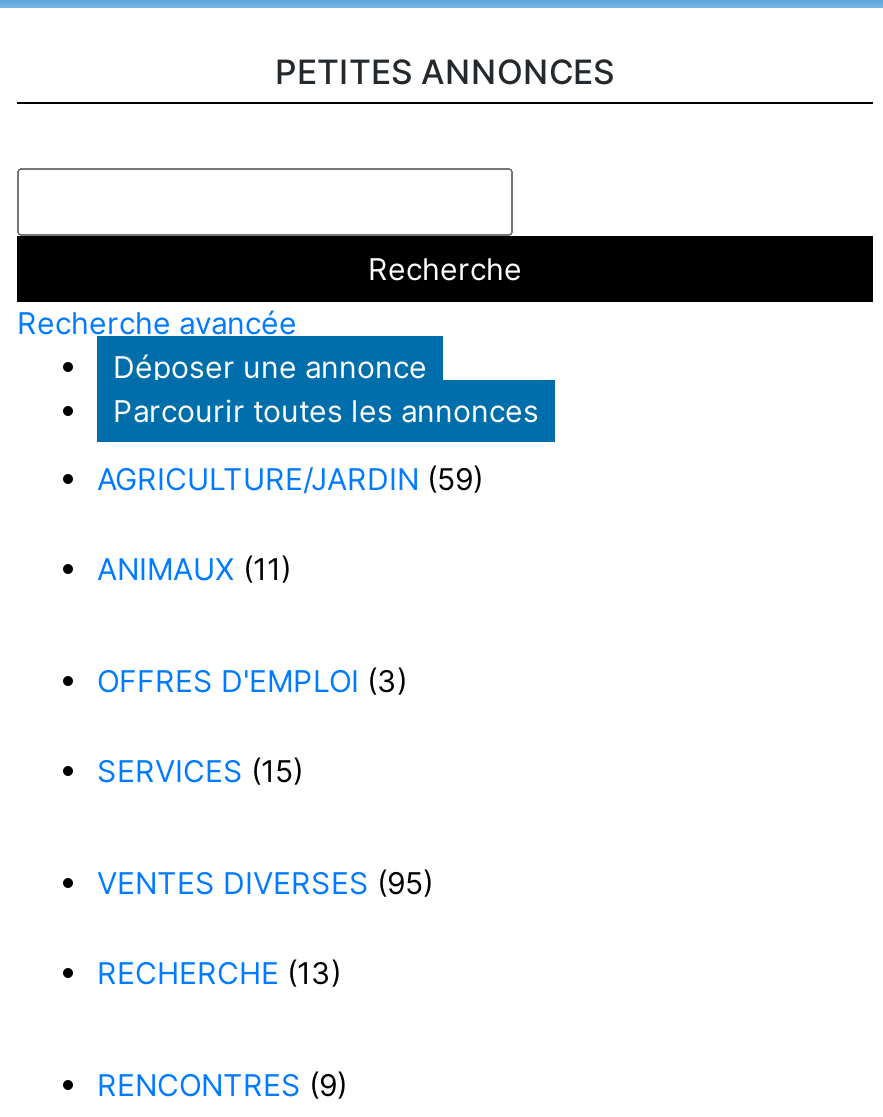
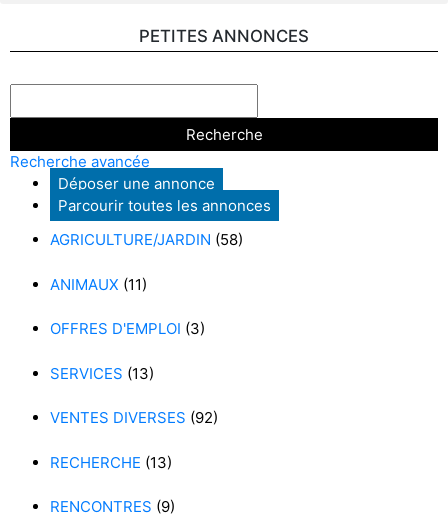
[97,460,483,498] AGRICULTURE/JARDIN (59) -> [50,230,243,249] AGRICULTURE/JARDIN (58)
[97,751,303,789] SERVICES (15) -> [50,363,154,382] SERVICES (13)
[97,864,433,902] VENTES DIVERSES (95) -> [50,408,218,427] VENTES DIVERSES (92)

